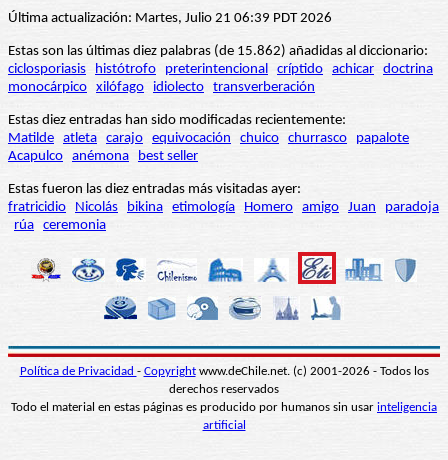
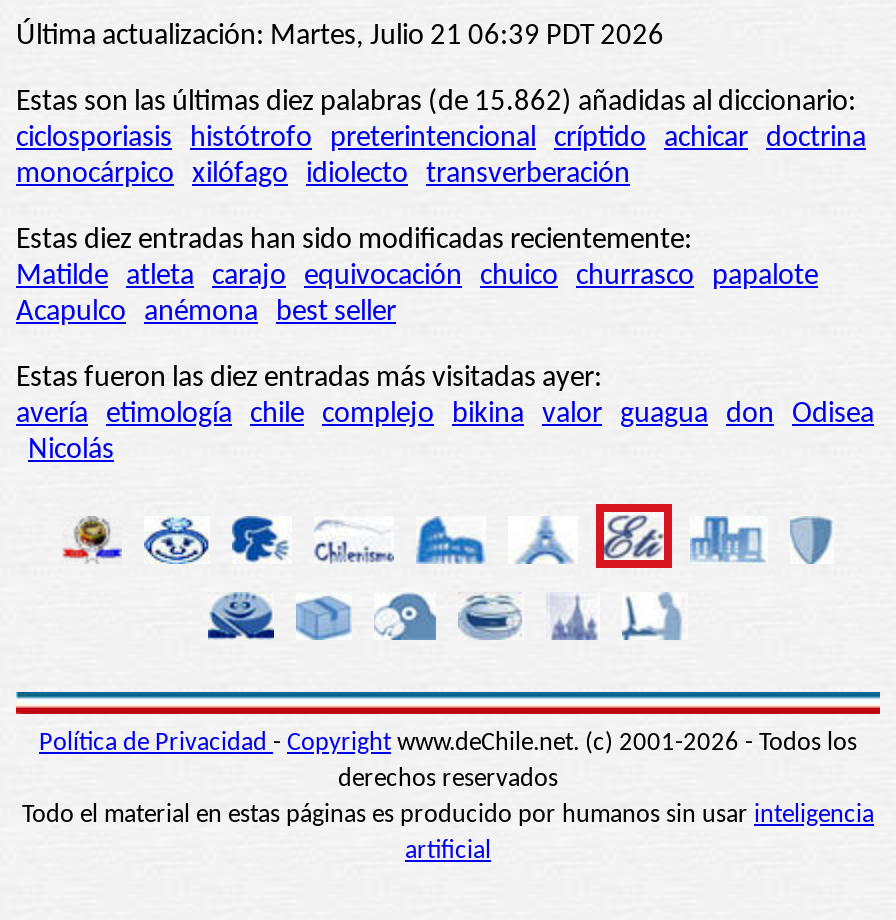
[8,200,439,233] fratricidio Nicolás bikina etimología Homero amigo Juan paradoja | rúa ceremonia -> [16,400,874,466] avería etimología chile complejo bikina valor guagua don Odisea | Nicolás

